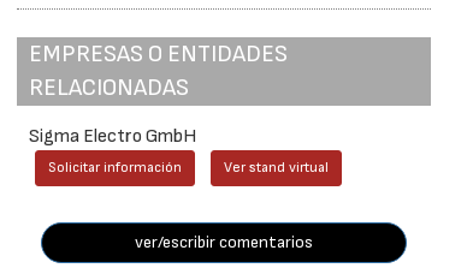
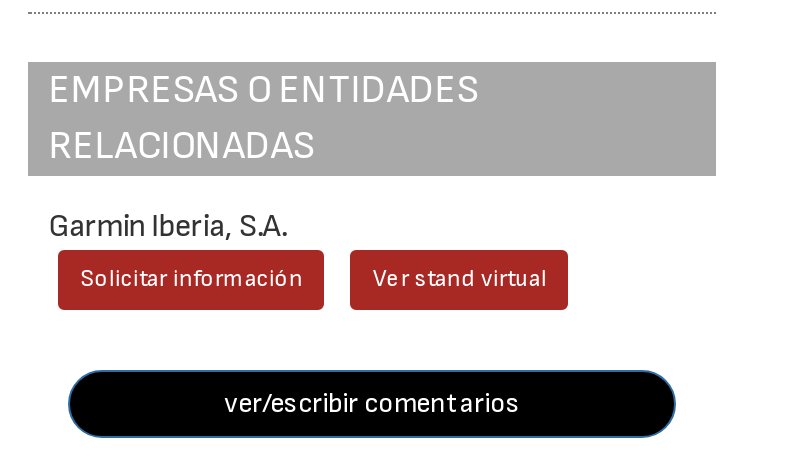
[29,125,197,148] Sigma Electro GmbH -> [49,207,287,245] Garmin Iberia, S.A.

